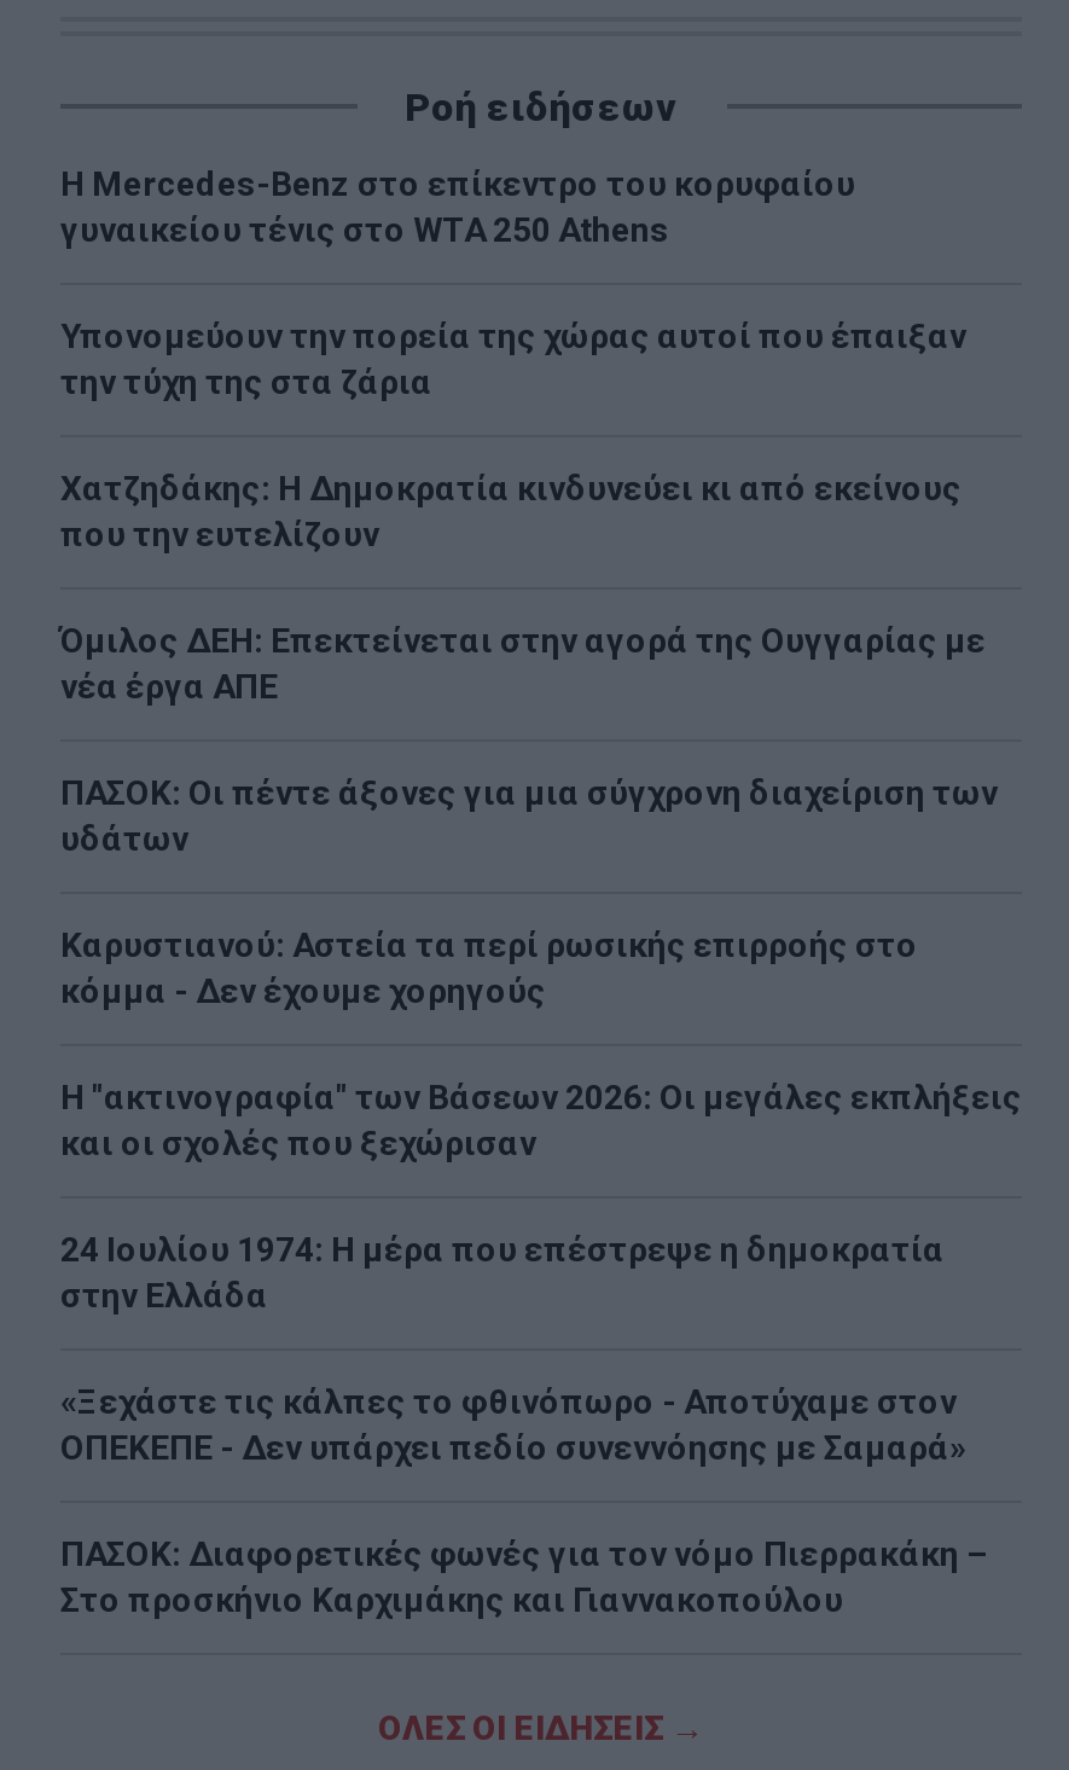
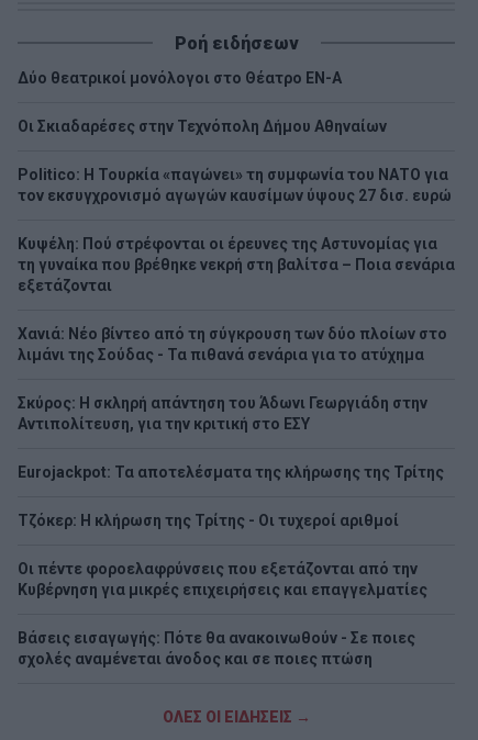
[60,164,855,249] Η Mercedes-Benz στο επίκεντρο του κορυφαίου | γυναικείου τένις στο WTA 250 Athens -> [18,69,342,87] Δύο θεατρικοί μονόλογοι στο Θέατρο ΕΝ-Α
[60,317,966,401] Υπονομεύουν την πορεία της χώρας αυτοί που έπαιξαν | την τύχη της στα ζάρια -> [18,117,387,135] Οι Σκιαδαρέσες στην Τεχνόπολη Δήμου Αθηναίων
[60,469,961,553] Χατζηδάκης: Η Δημοκρατία κινδυνεύει κι από εκείνους | που την ευτελίζουν -> [18,166,452,204] Politico: Η Τουρκία «παγώνει» τη συμφωνία του ΝΑΤΟ για | τον εκσυγχρονισμό αγωγών καυσίμων ύψους 27 δισ. ευρώ
[60,621,986,706] Όμιλος ΔΕΗ: Επεκτείνεται στην αγορά της Ουγγαρίας με | νέα έργα ΑΠΕ -> [18,235,455,294] Κυψέλη: Πού στρέφονται οι έρευνες της Αστυνομίας για | τη γυναίκα που βρέθηκε νεκρή στη βαλίτσα – Ποια σενάρια | εξετάζονται
[60,773,998,858] ΠΑΣΟΚ: Οι πέντε άξονες για μια σύγχρονη διαχείριση των | υδάτων -> [18,325,447,363] Χανιά: Νέο βίντεο από τη σύγκρουση των δύο πλοίων στο | λιμάνι της Σούδας - Τα πιθανά σενάρια για το ατύχημα
[60,925,918,1010] Καρυστιανού: Αστεία τα περί ρωσικής επιρροής στο | κόμμα - Δεν έχουμε χορηγούς -> [18,394,427,433] Σκύρος: Η σκληρή απάντηση του Άδωνι Γεωργιάδη στην | Αντιπολίτευση, για την κριτική στο ΕΣΥ
[60,1078,1022,1162] Η "ακτινογραφία" των Βάσεων 2026: Οι μεγάλες εκπλήξεις | και οι σχολές που ξεχώρισαν -> [18,463,444,481] Eurojackpot: Τα αποτελέσματα της κλήρωσης της Τρίτης
[60,1230,945,1315] 24 Ιουλίου 1974: Η μέρα που επέστρεψε η δημοκρατία | στην Ελλάδα -> [18,512,399,529] Τζόκερ: Η κλήρωση της Τρίτης - Οι τυχεροί αριθμοί
[60,1382,966,1467] «Ξεχάστε τις κάλπες το φθινόπωρο - Αποτύχαμε στον | ΟΠΕΚΕΠΕ - Δεν υπάρχει πεδίο συνεννόησης με Σαμαρά» -> [18,560,427,598] Οι πέντε φοροελαφρύνσεις που εξετάζονται από την | Κυβέρνηση για μικρές επιχειρήσεις και επαγγελματίες
[60,1534,988,1619] ΠΑΣΟΚ: Διαφορετικές φωνές για τον νόμο Πιερρακάκη – | Στο προσκήνιο Καρχιμάκης και Γιαννακοπούλου -> [18,629,415,668] Βάσεις εισαγωγής: Πότε θα ανακοινωθούν - Σε ποιες | σχολές αναμένεται άνοδος και σε ποιες πτώση

